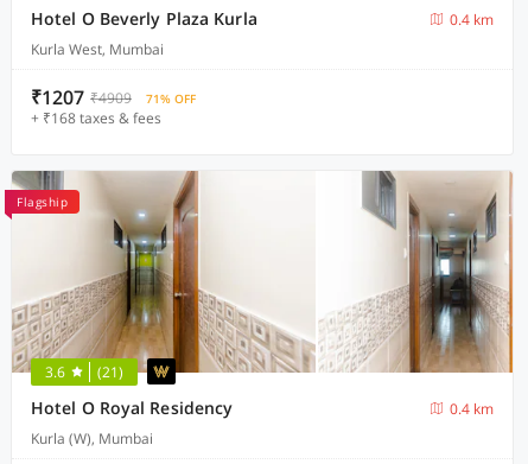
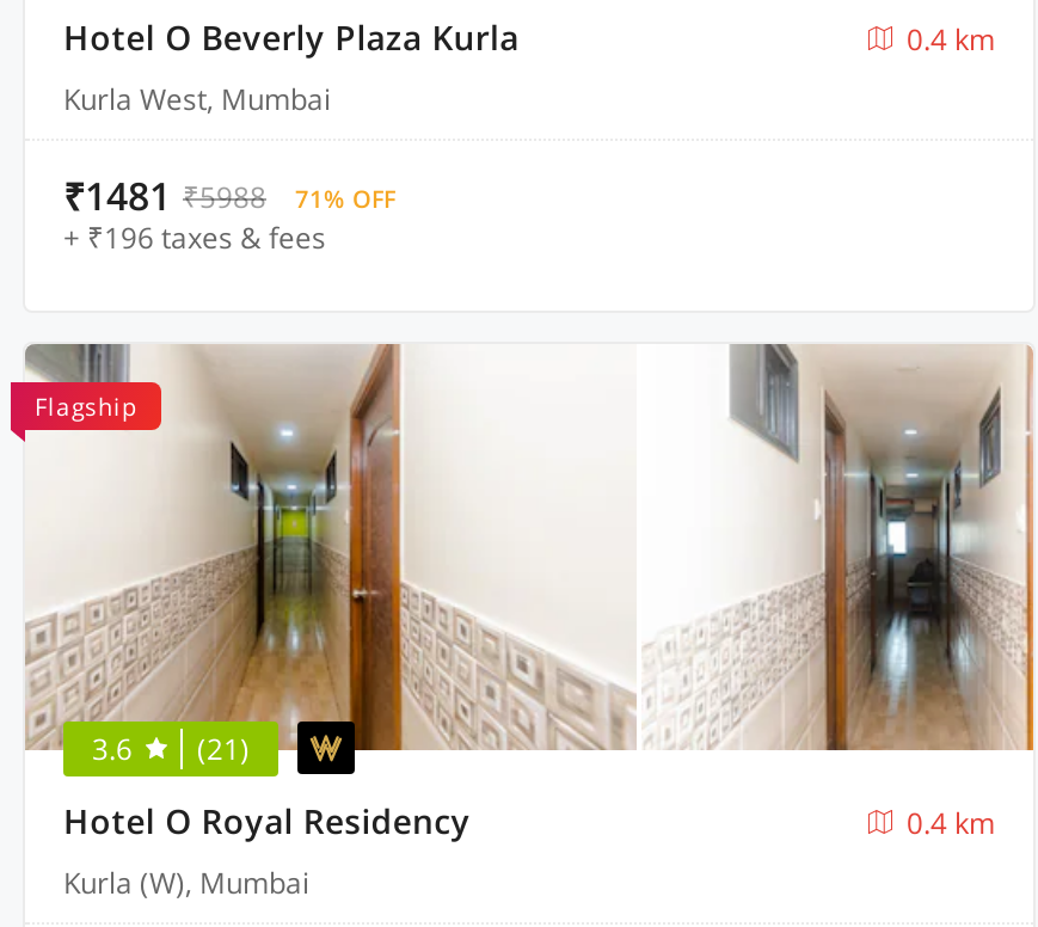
[31,84,196,110] ₹1207 ₹4909 71% OFF -> [63,170,395,222] ₹1481 ₹5988 71% OFF
[31,108,161,128] + ₹168 taxes & fees -> [63,217,326,258] + ₹196 taxes & fees

